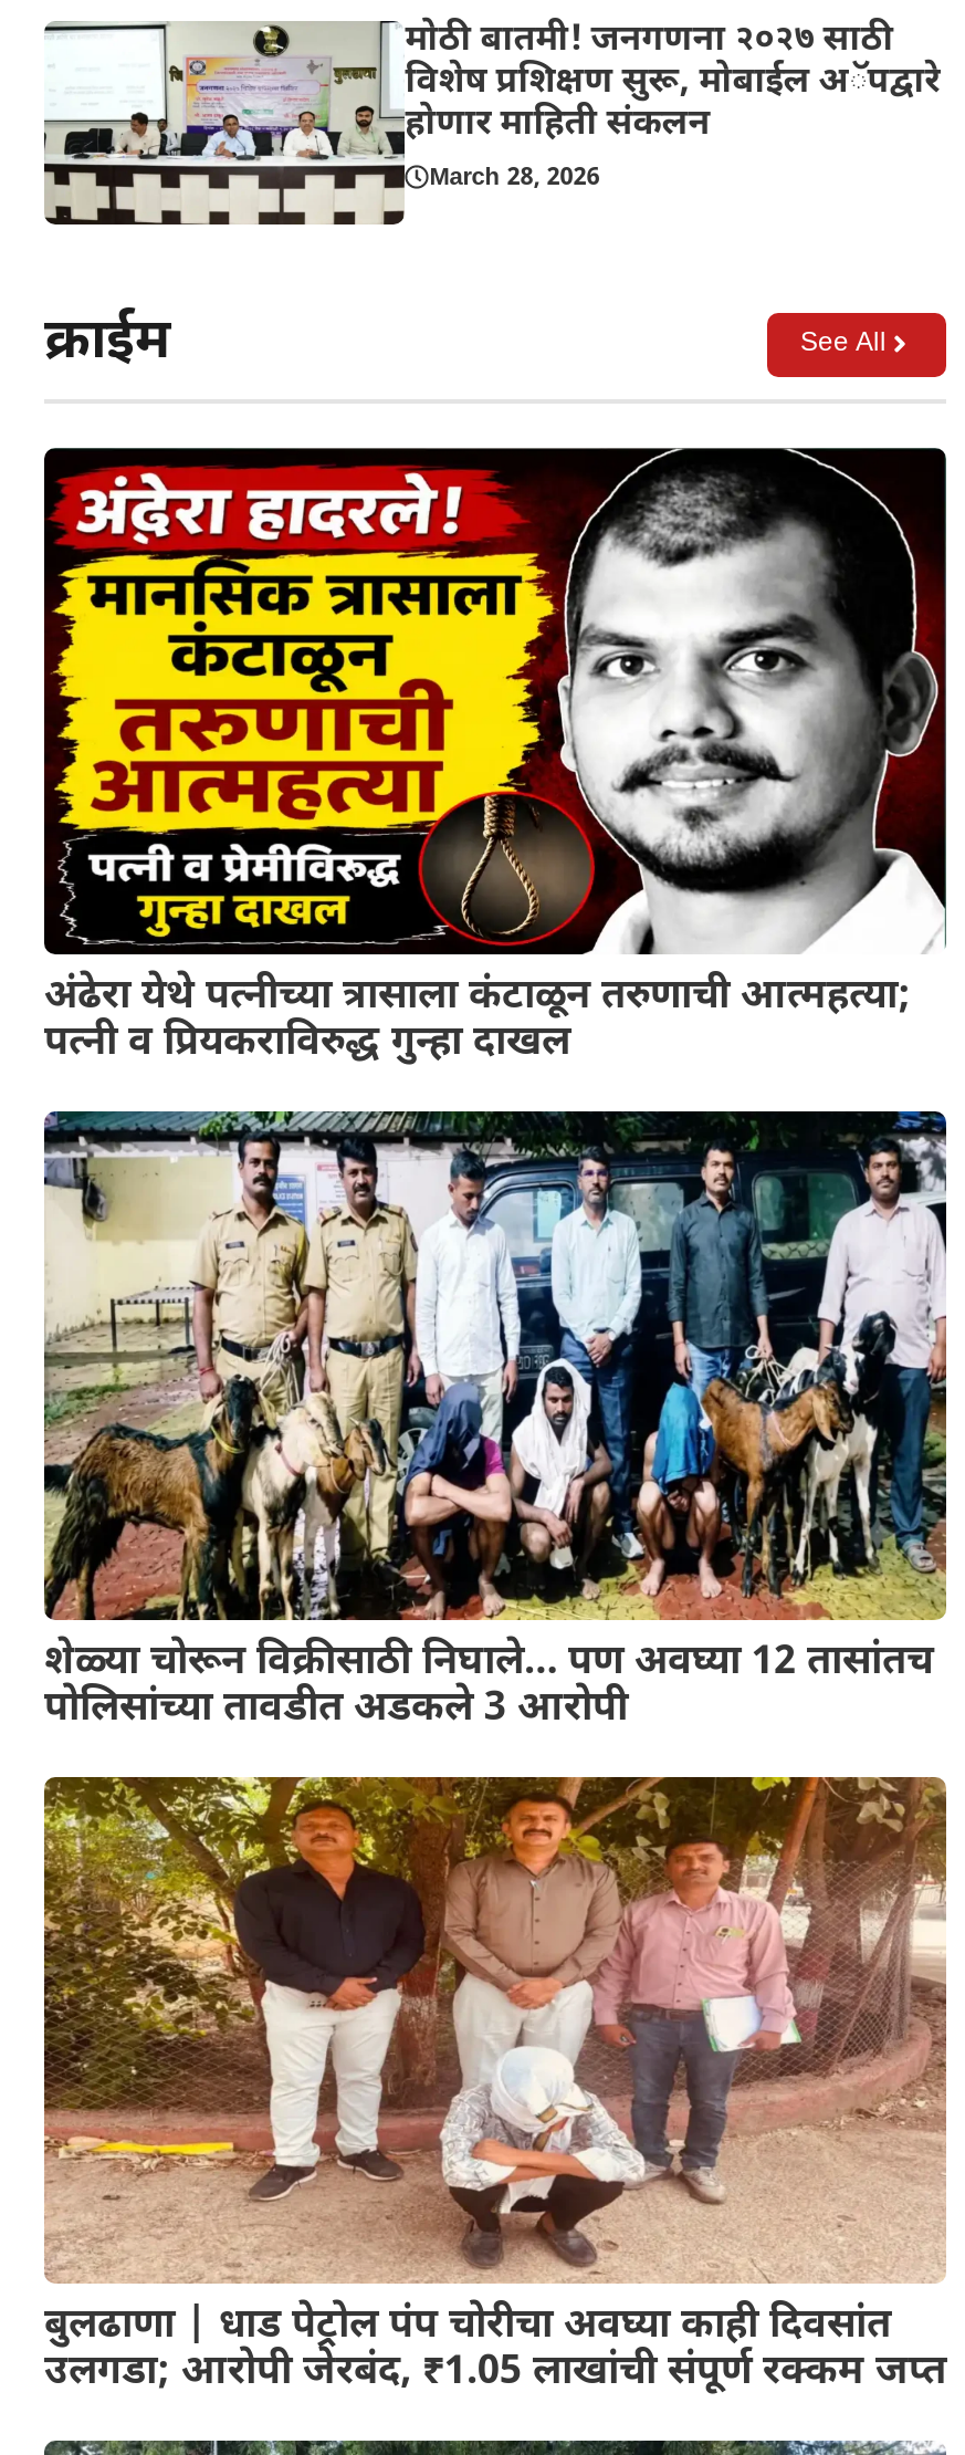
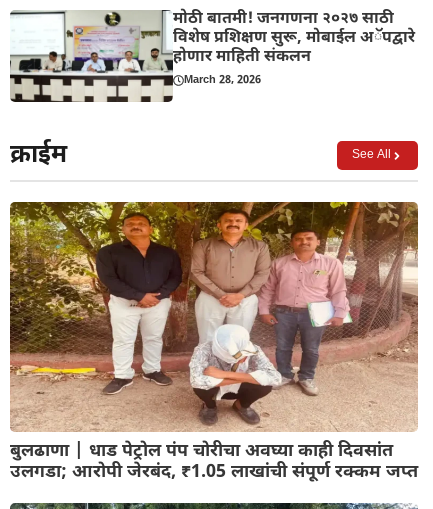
[42,447,948,1069] [image] | अंढेरा येथे पत्नीच्या त्रासाला कंटाळून तरुणाची आत्महत्या; | पत्नी व प्रियकराविरुद्ध गुन्हा दाखल -> none
[42,1108,948,1734] [image] | शेळ्या चोरून विक्रीसाठी निघाले… पण अवघ्या 12 तासांतच | पोलिसांच्या तावडीत अडकले 3 आरोपी -> none

